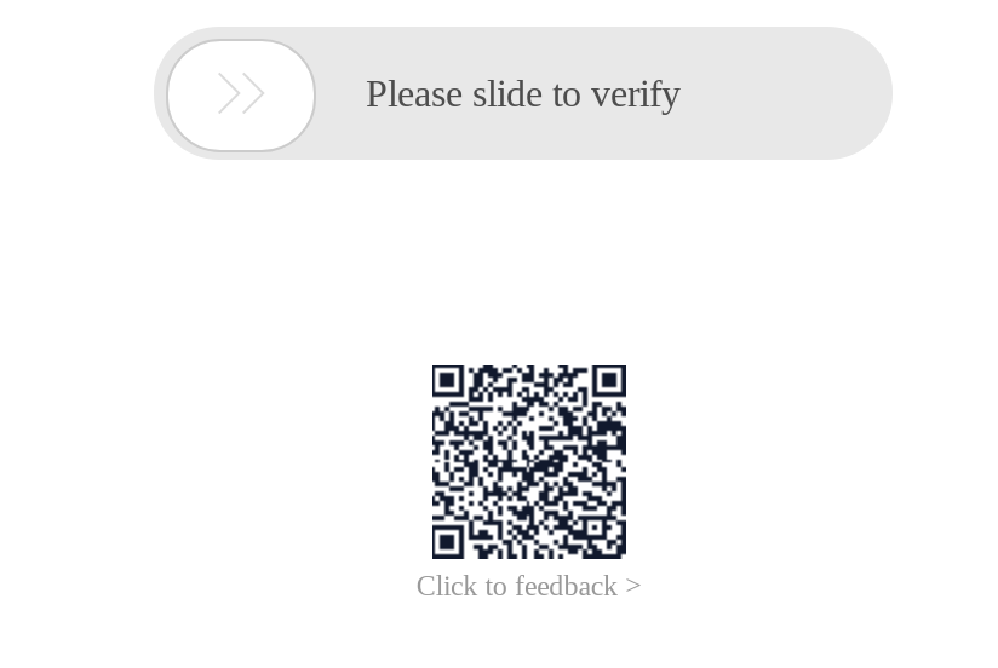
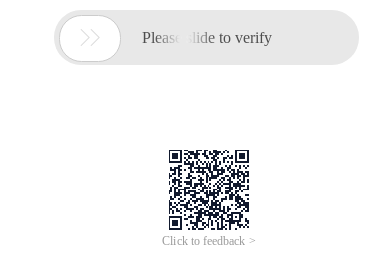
[430,365,629,562] [image] -> [169,149,250,231] [image]

